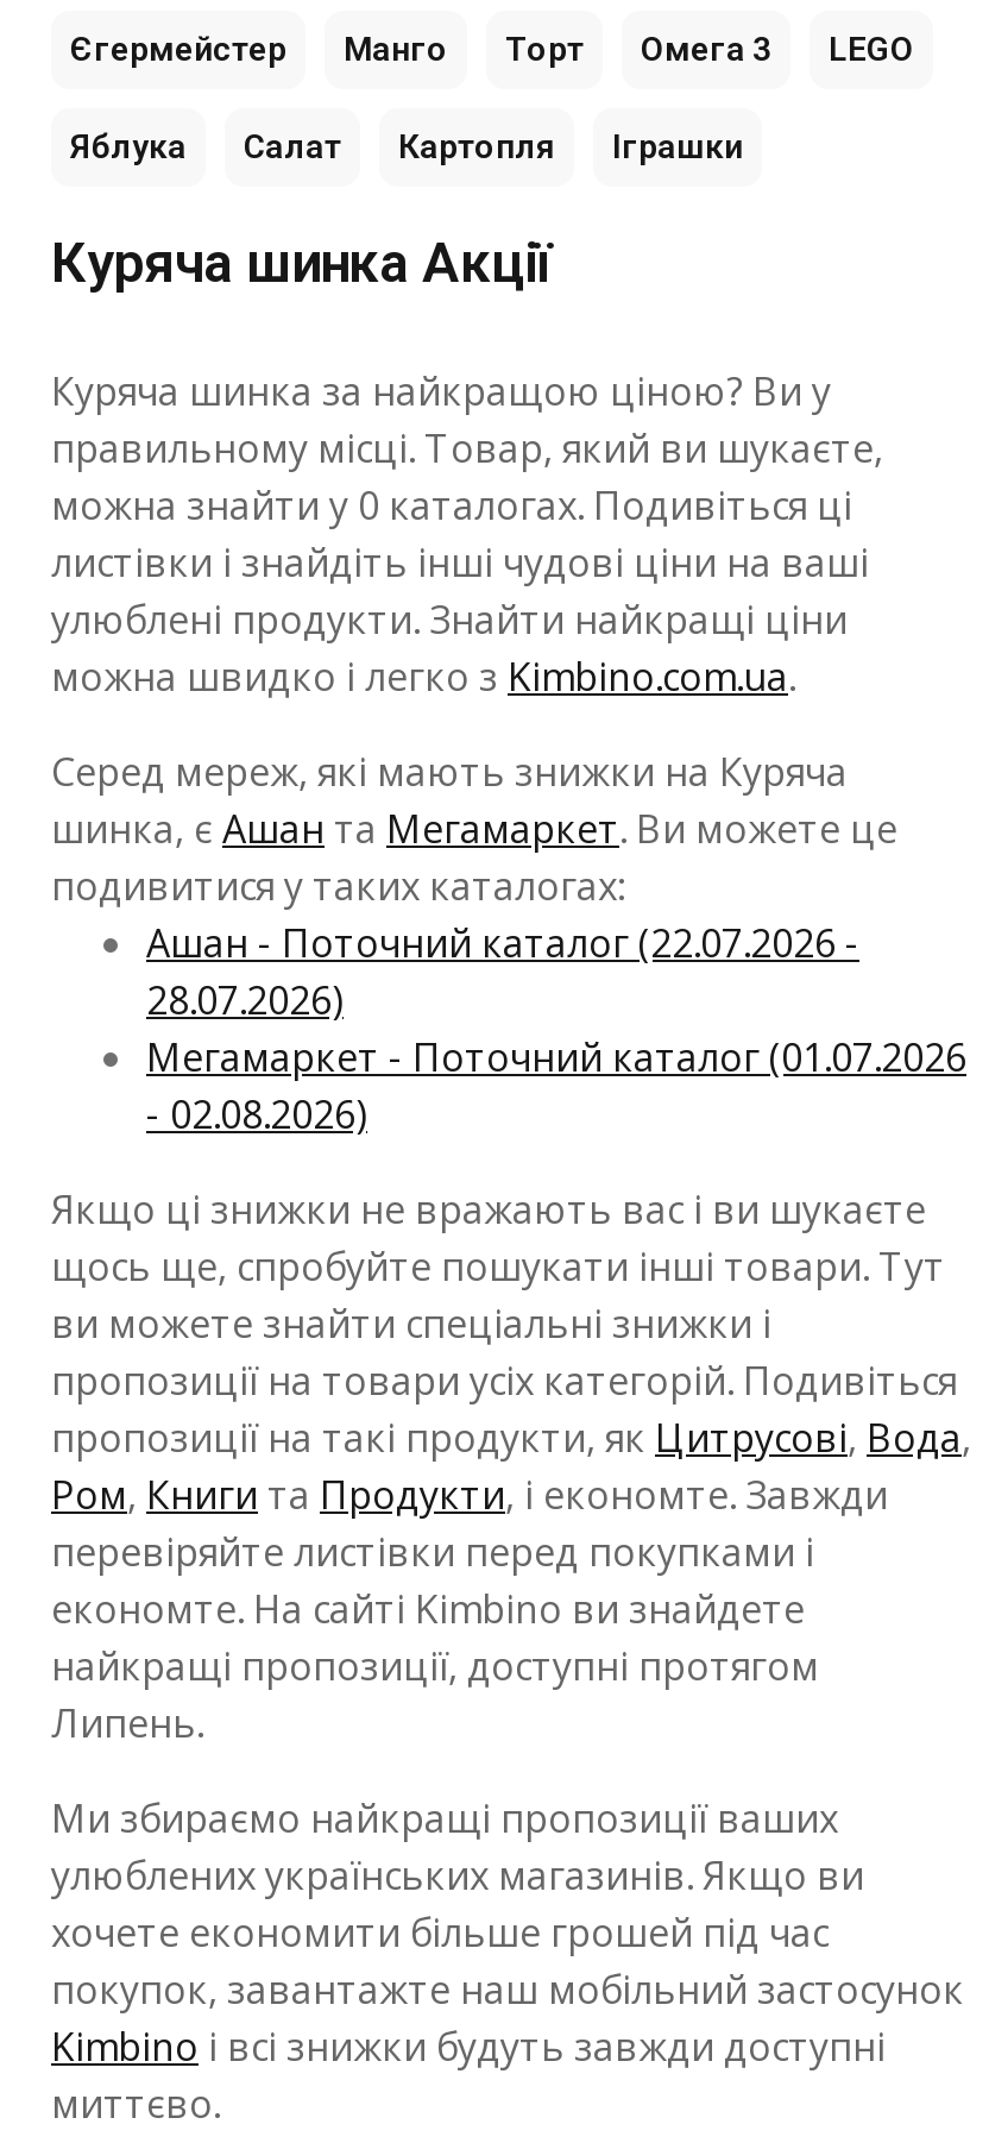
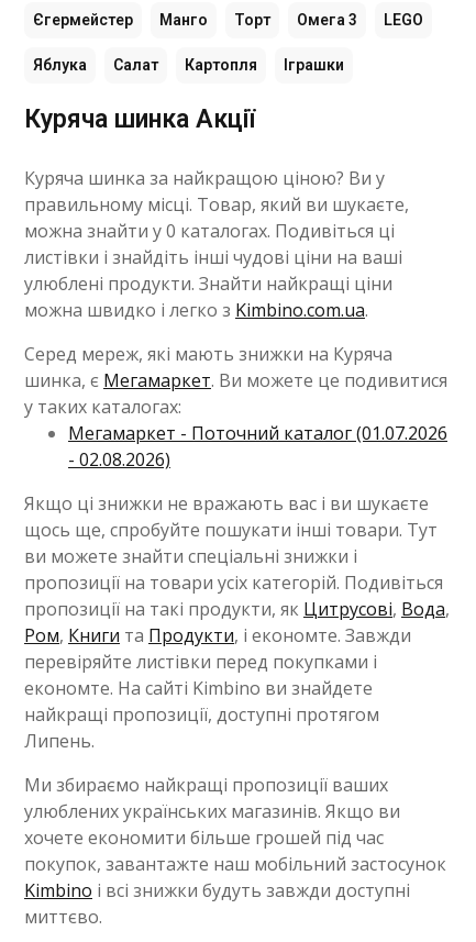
[51,802,897,1026] шинка, є Ашан та Мегамаркет. Ви можете це | подивитися у таких каталогах: | Ашан - Поточний каталог (22.07.2026 - | 28.07.2026) -> [24,369,447,419] шинка, є Мегамаркет. Ви можете це подивитися | у таких каталогах:

